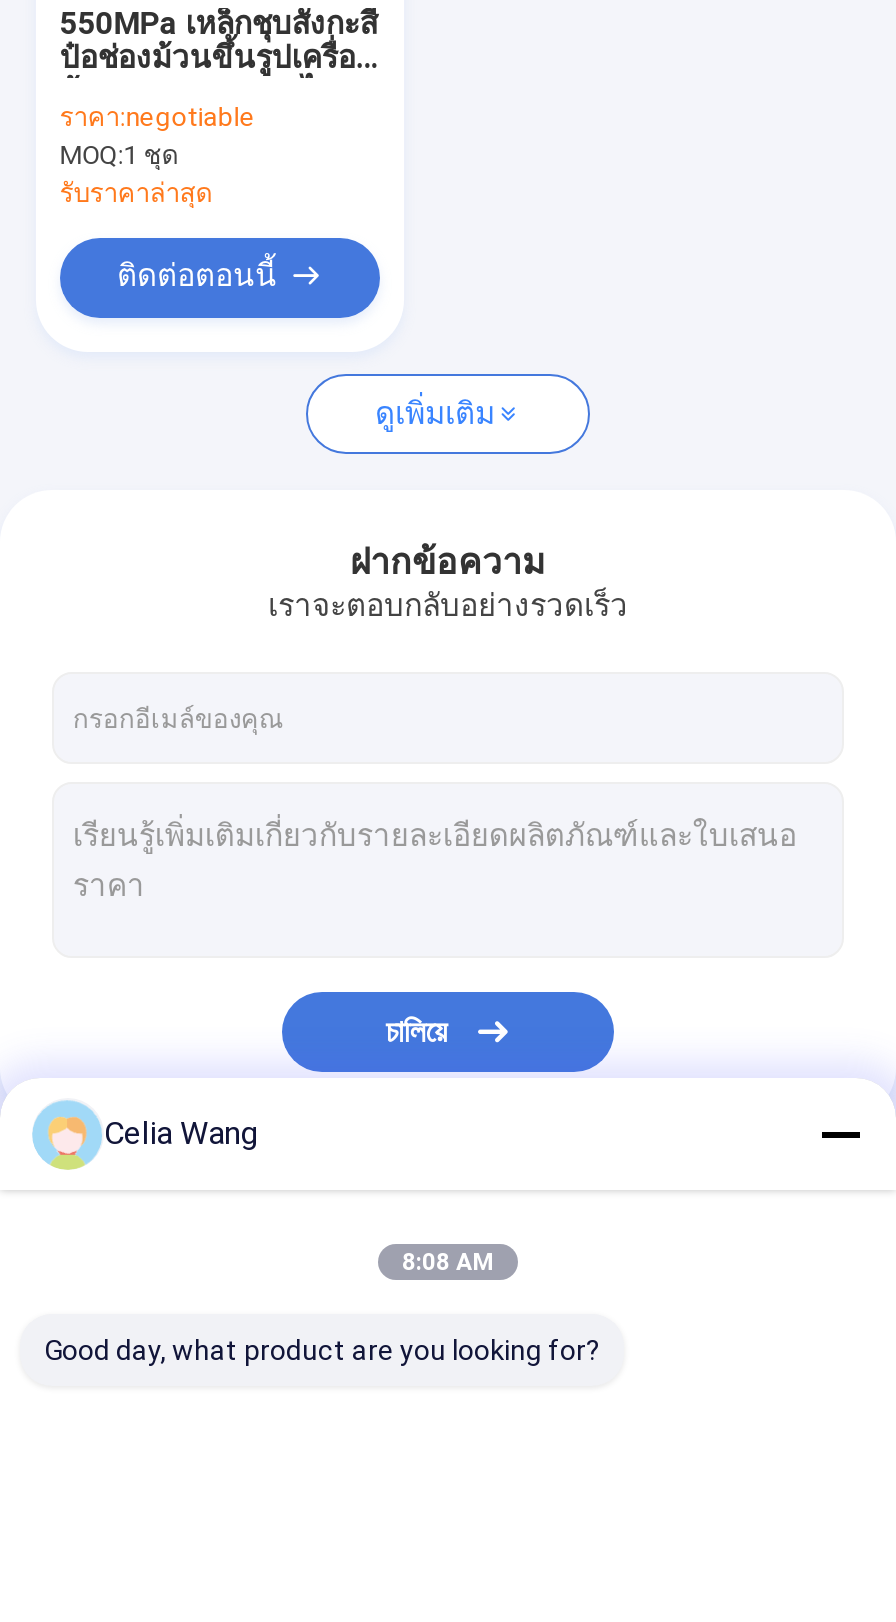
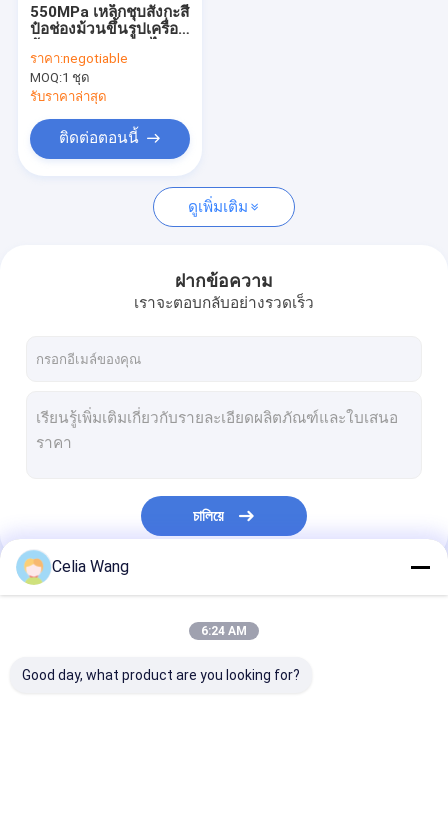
[402,1248,494,1276] 8:08 AM -> [201,624,247,638] 6:24 AM

